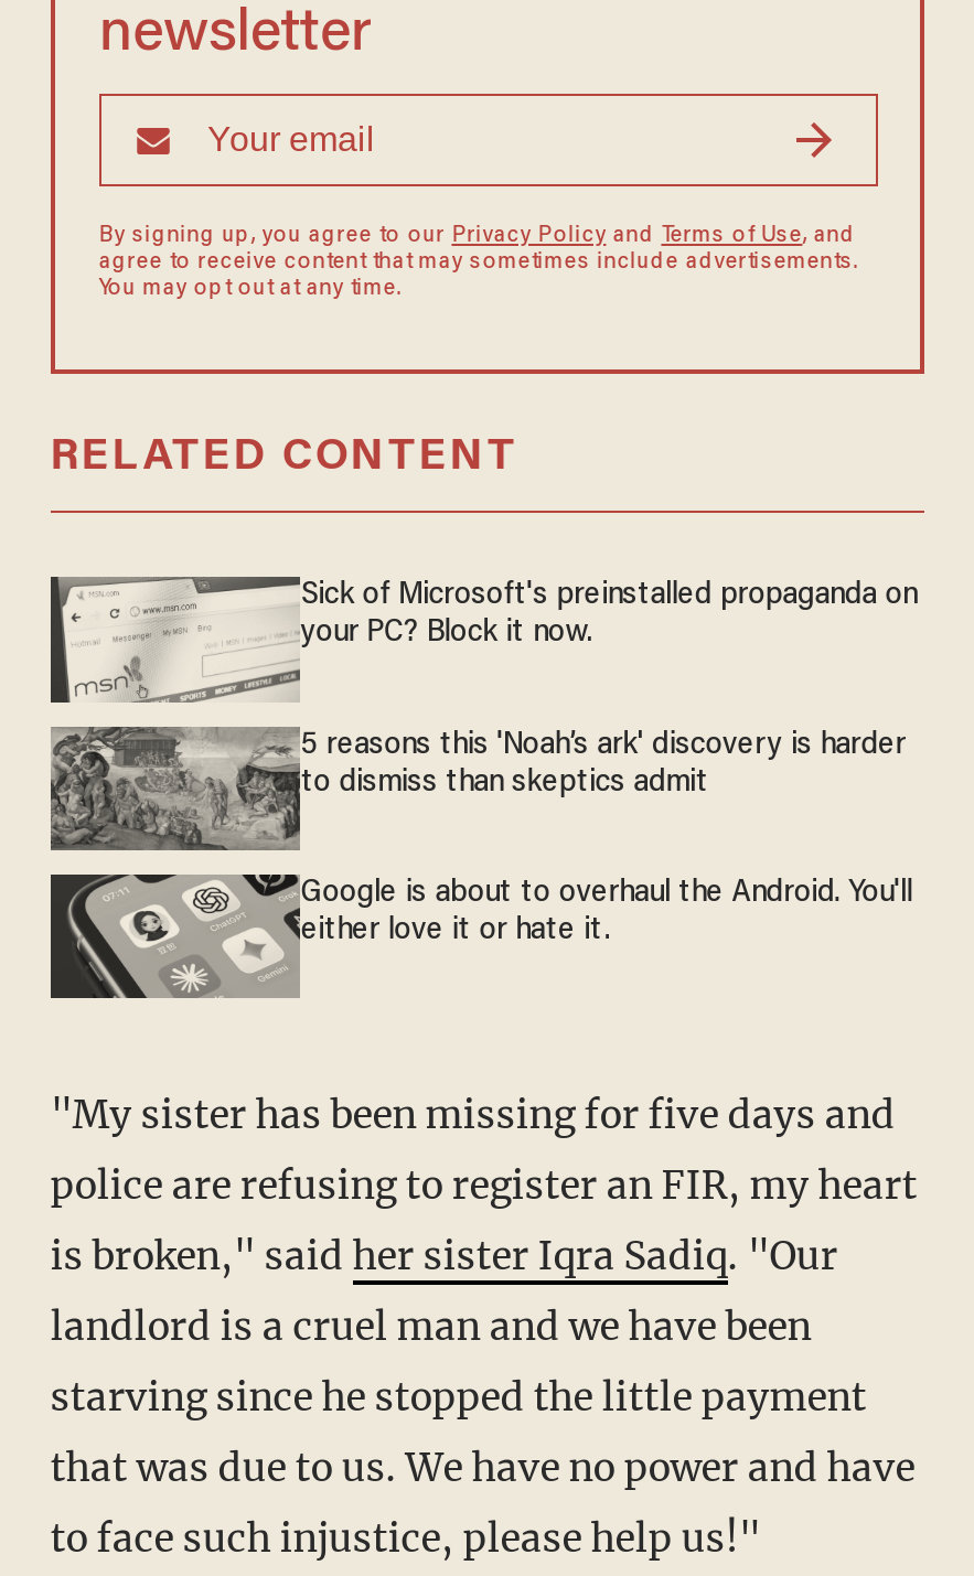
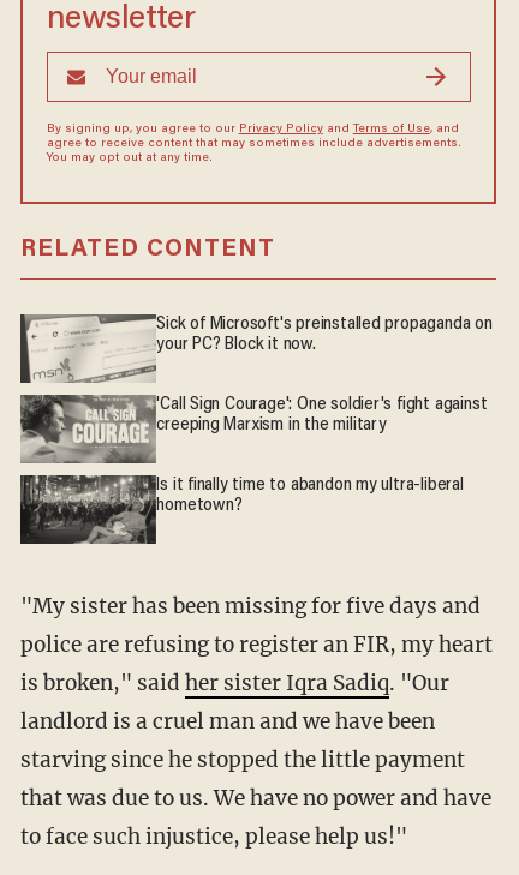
[51,726,906,851] [image] | 5 reasons this 'Noah’s ark' discovery is harder | to dismiss than skeptics admit -> [20,395,487,463] [image] | 'Call Sign Courage': One soldier's fight against | creeping Marxism in the military
[53,871,912,1001] [image] | Google is about to overhaul the Android. You'll | either love it or hate it. -> [20,474,463,545] [image] | Is it finally time to abandon my ultra-liberal | hometown?

